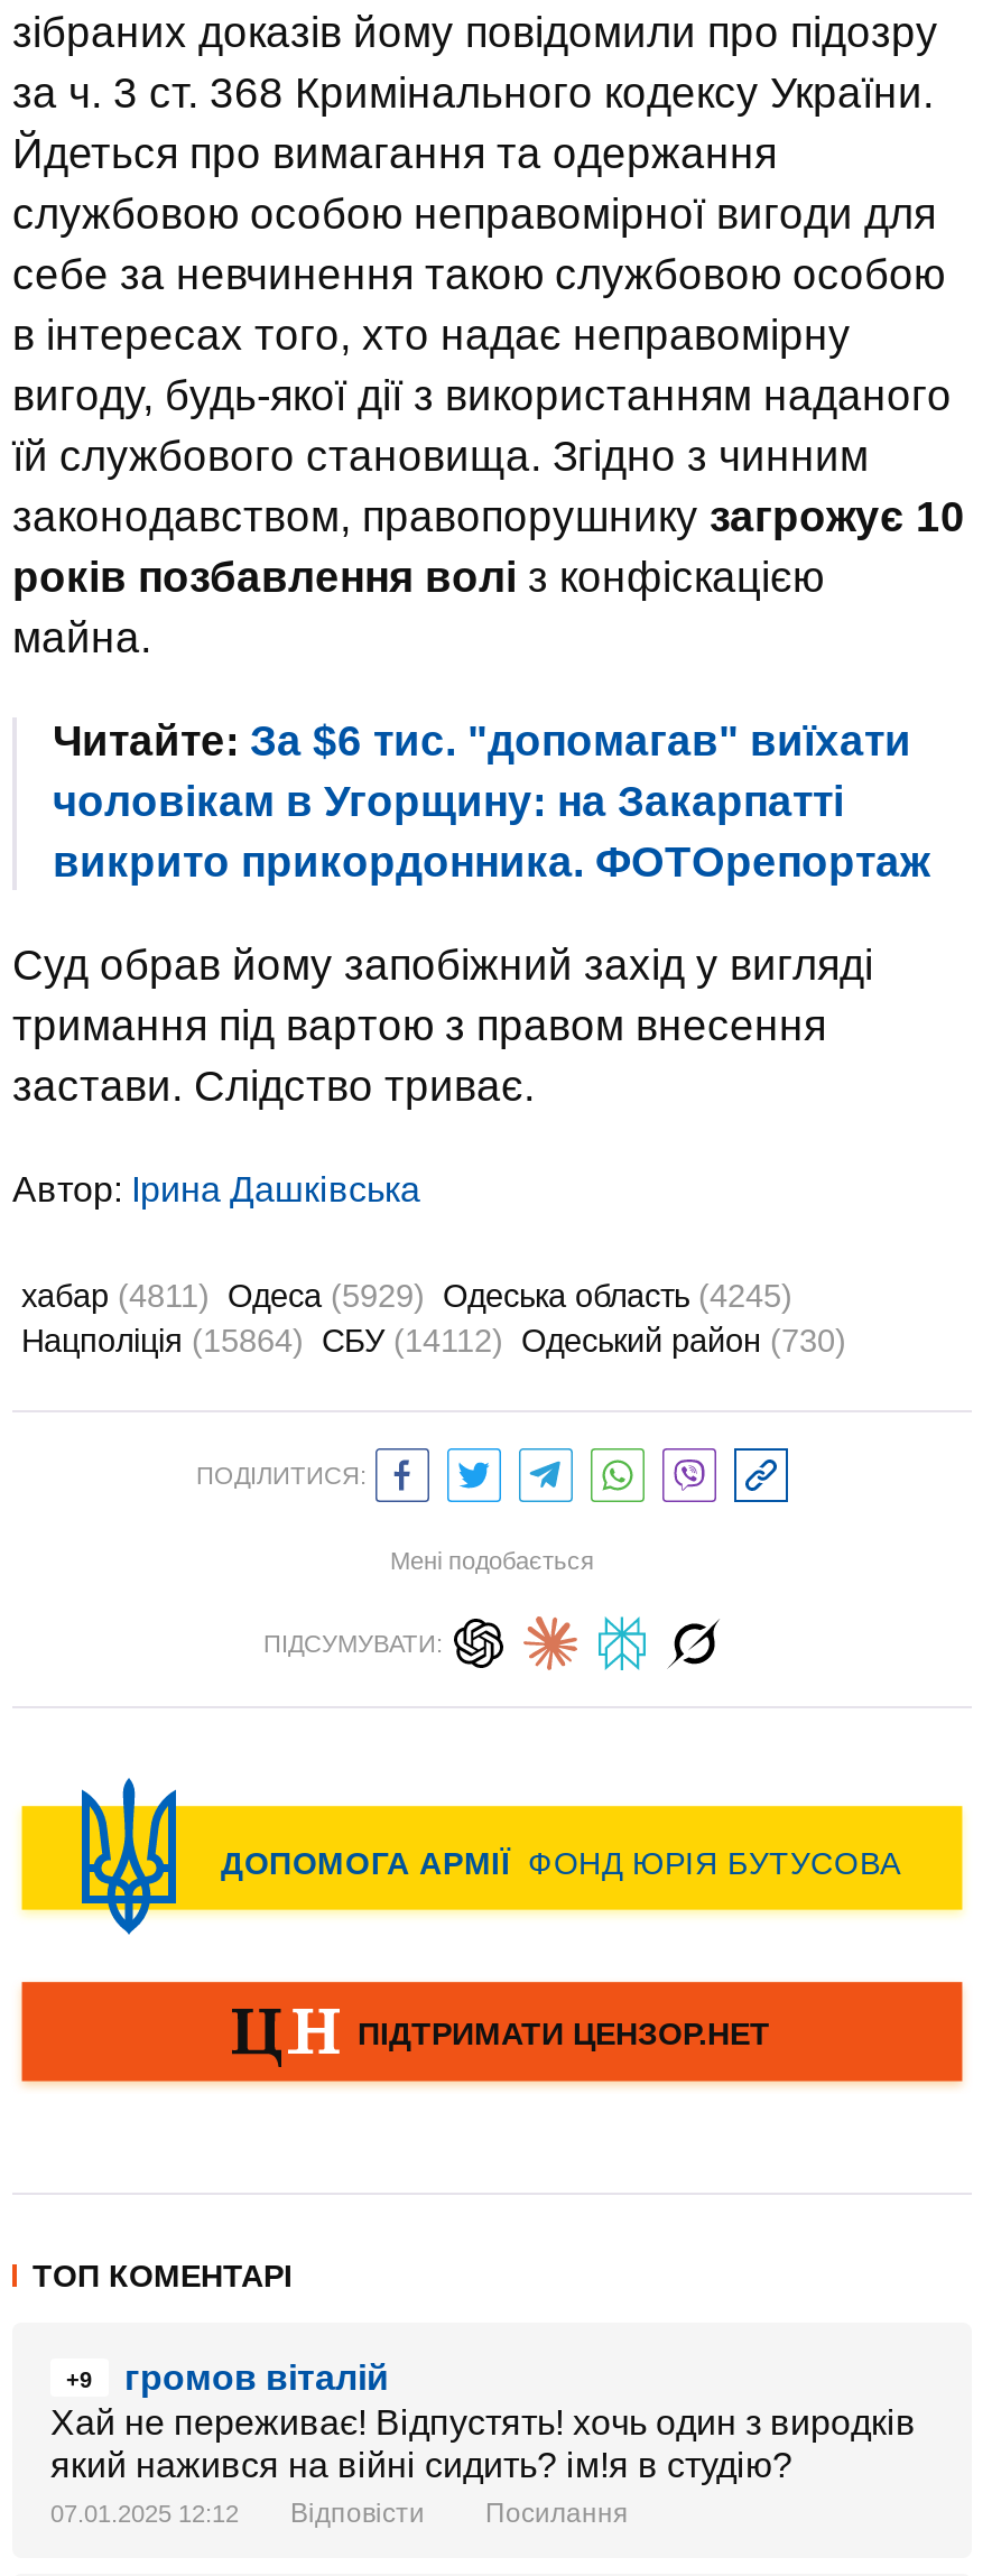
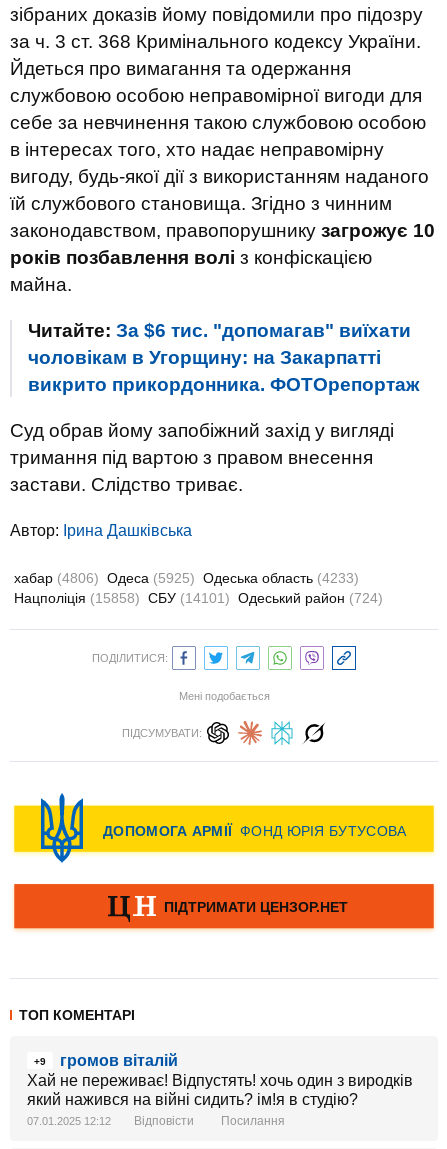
[21,1279,792,1314] хабар (4811) Одеса (5929) Одеська область (4245) -> [14,570,359,586] хабар (4806) Одеса (5925) Одеська область (4233)
[21,1323,846,1359] Нацполіція (15864) СБУ (14112) Одеський район (730) -> [14,590,383,606] Нацполіція (15858) СБУ (14101) Одеський район (724)

